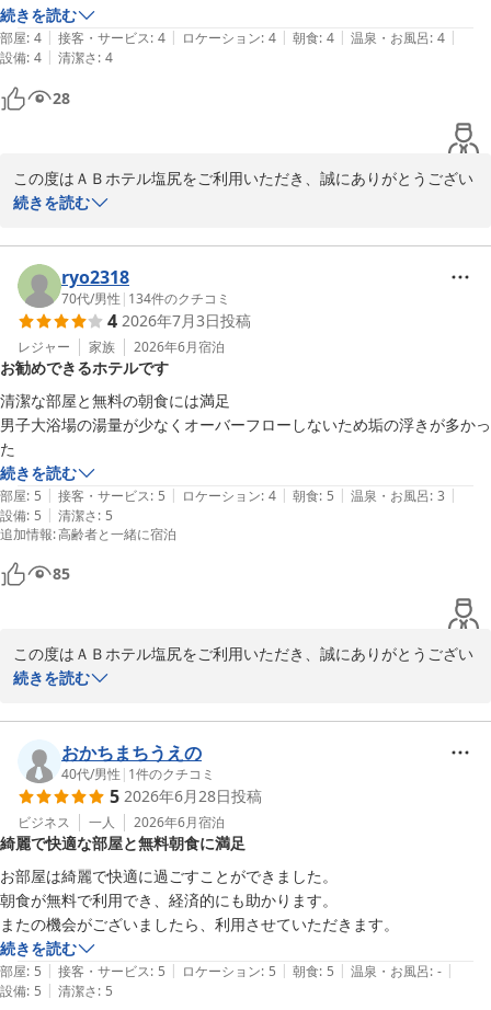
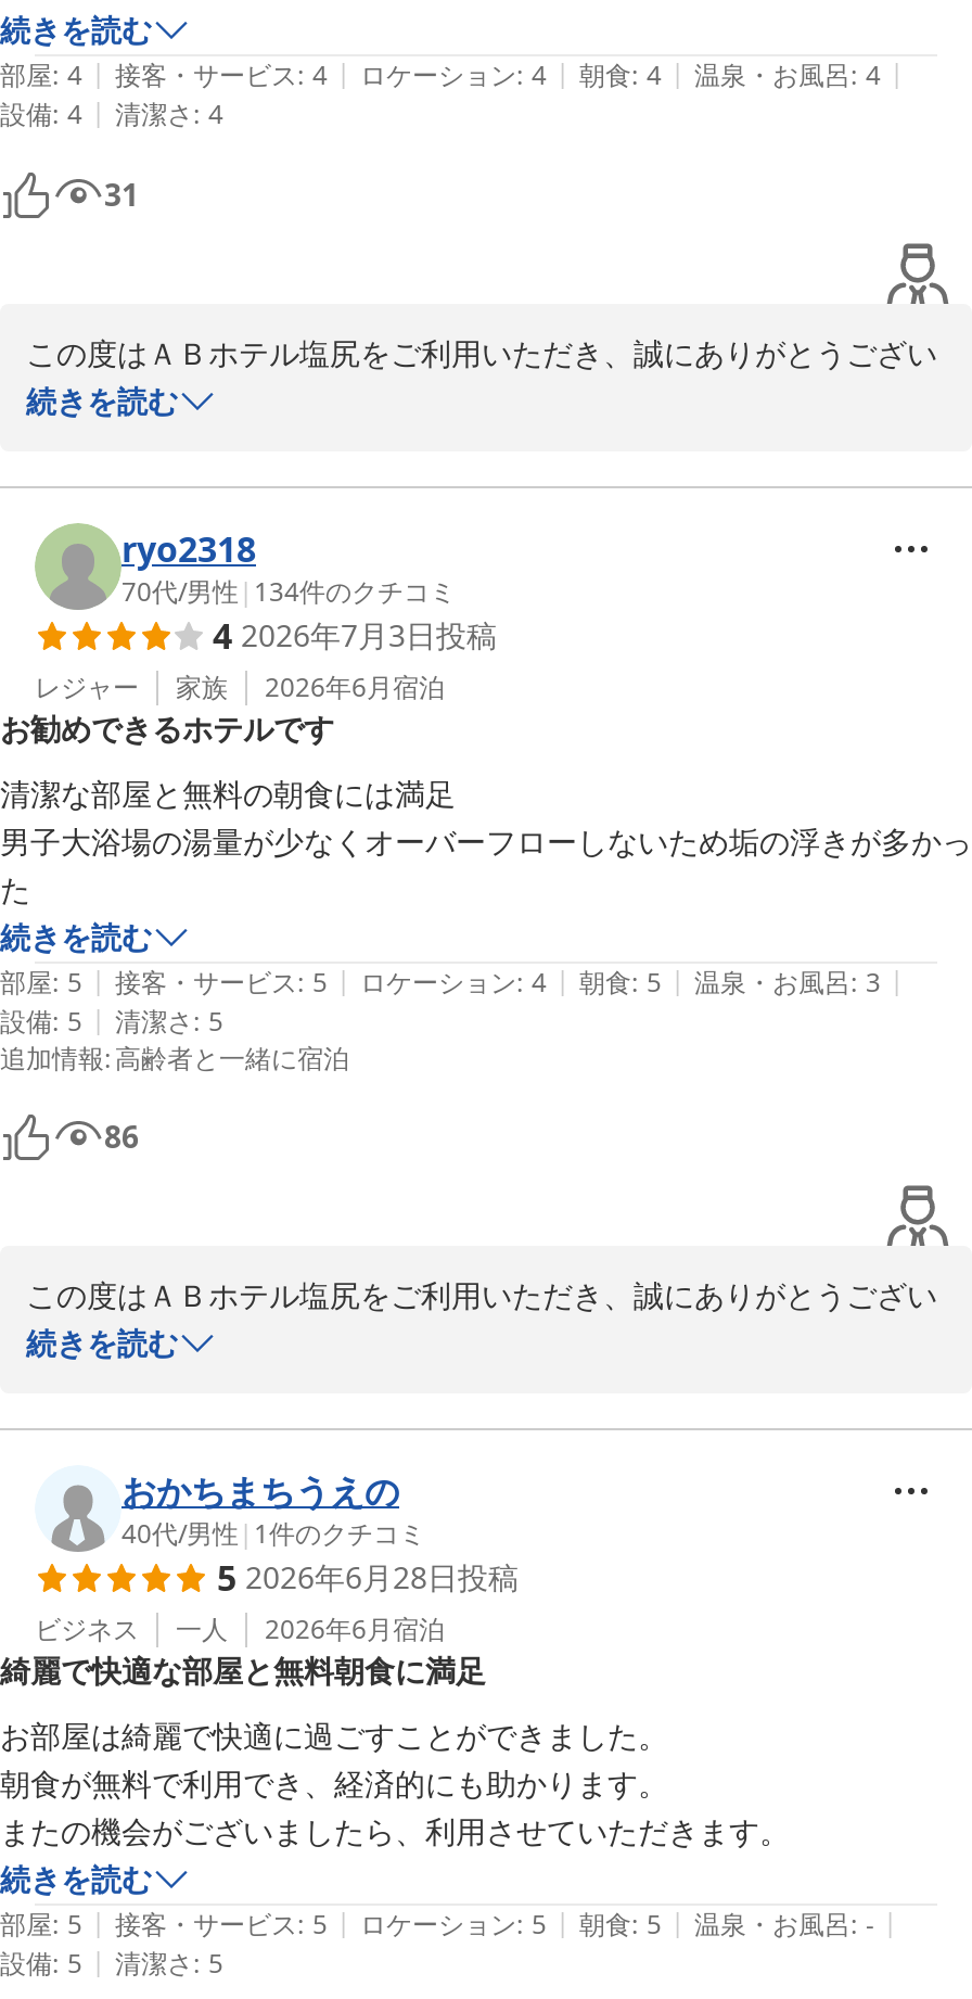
[53,88,70,108] 28 -> [104,174,139,215] 31
[53,563,70,584] 85 -> [104,1116,139,1157] 86

